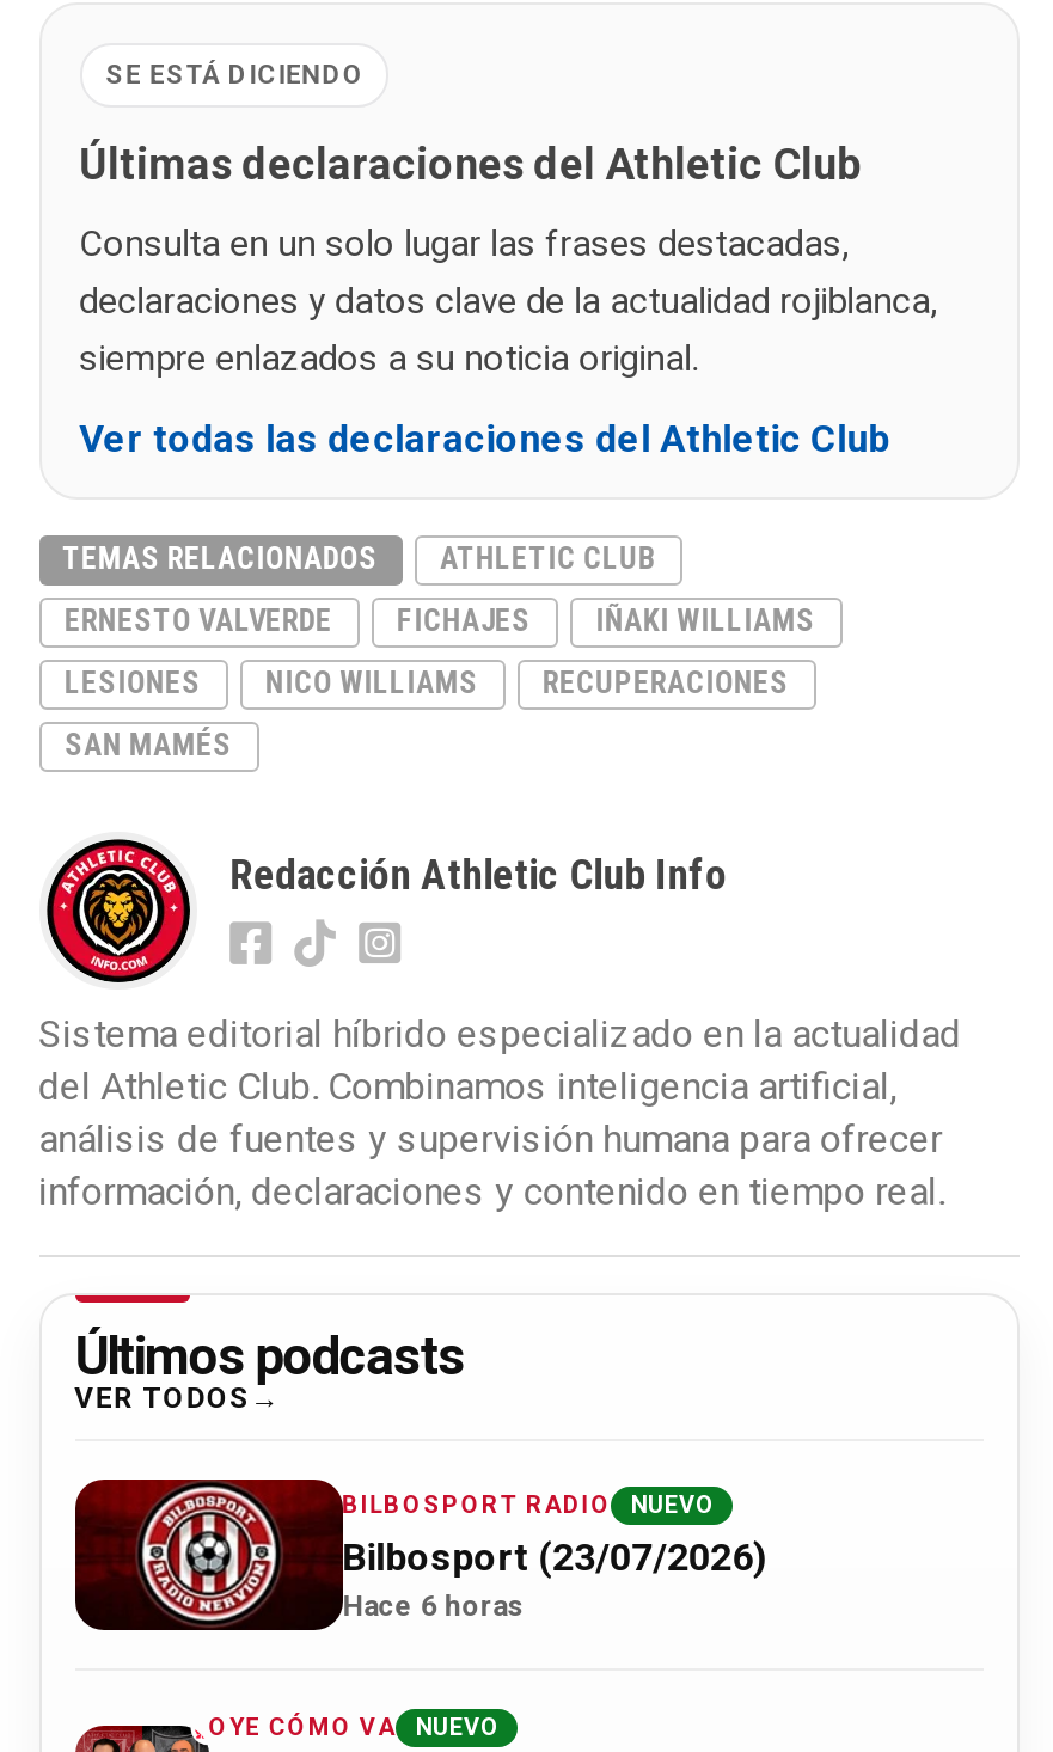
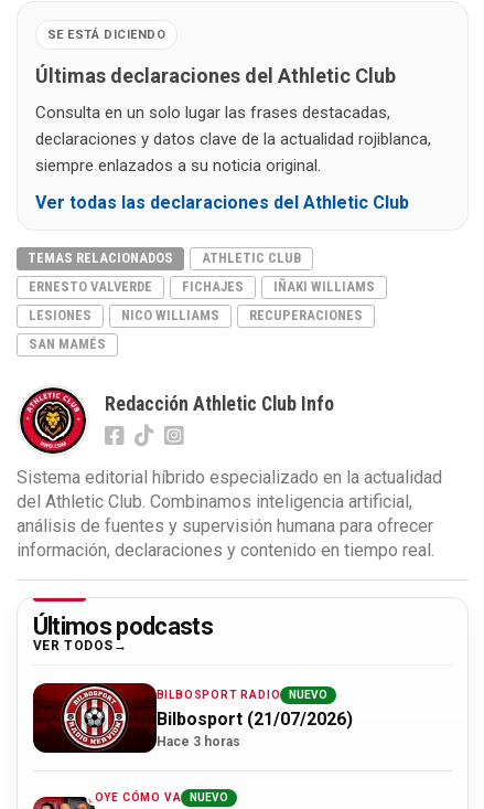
[342,1534,768,1579] Bilbosport (23/07/2026) -> [156,708,352,729] Bilbosport (21/07/2026)
[342,1589,524,1622] Hace 6 horas -> [156,734,240,749] Hace 3 horas

